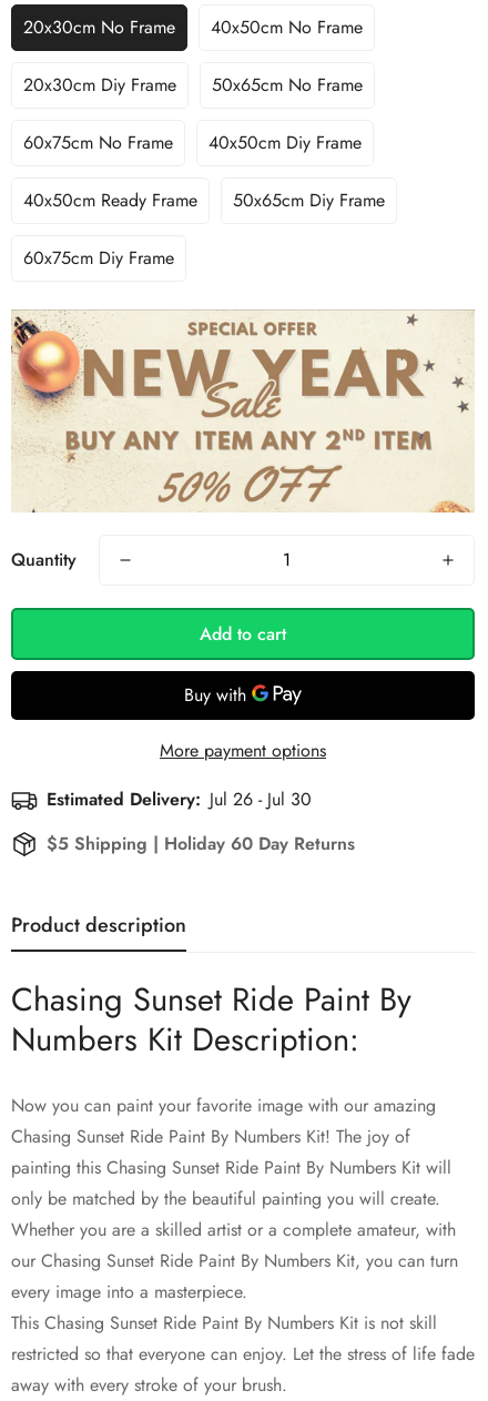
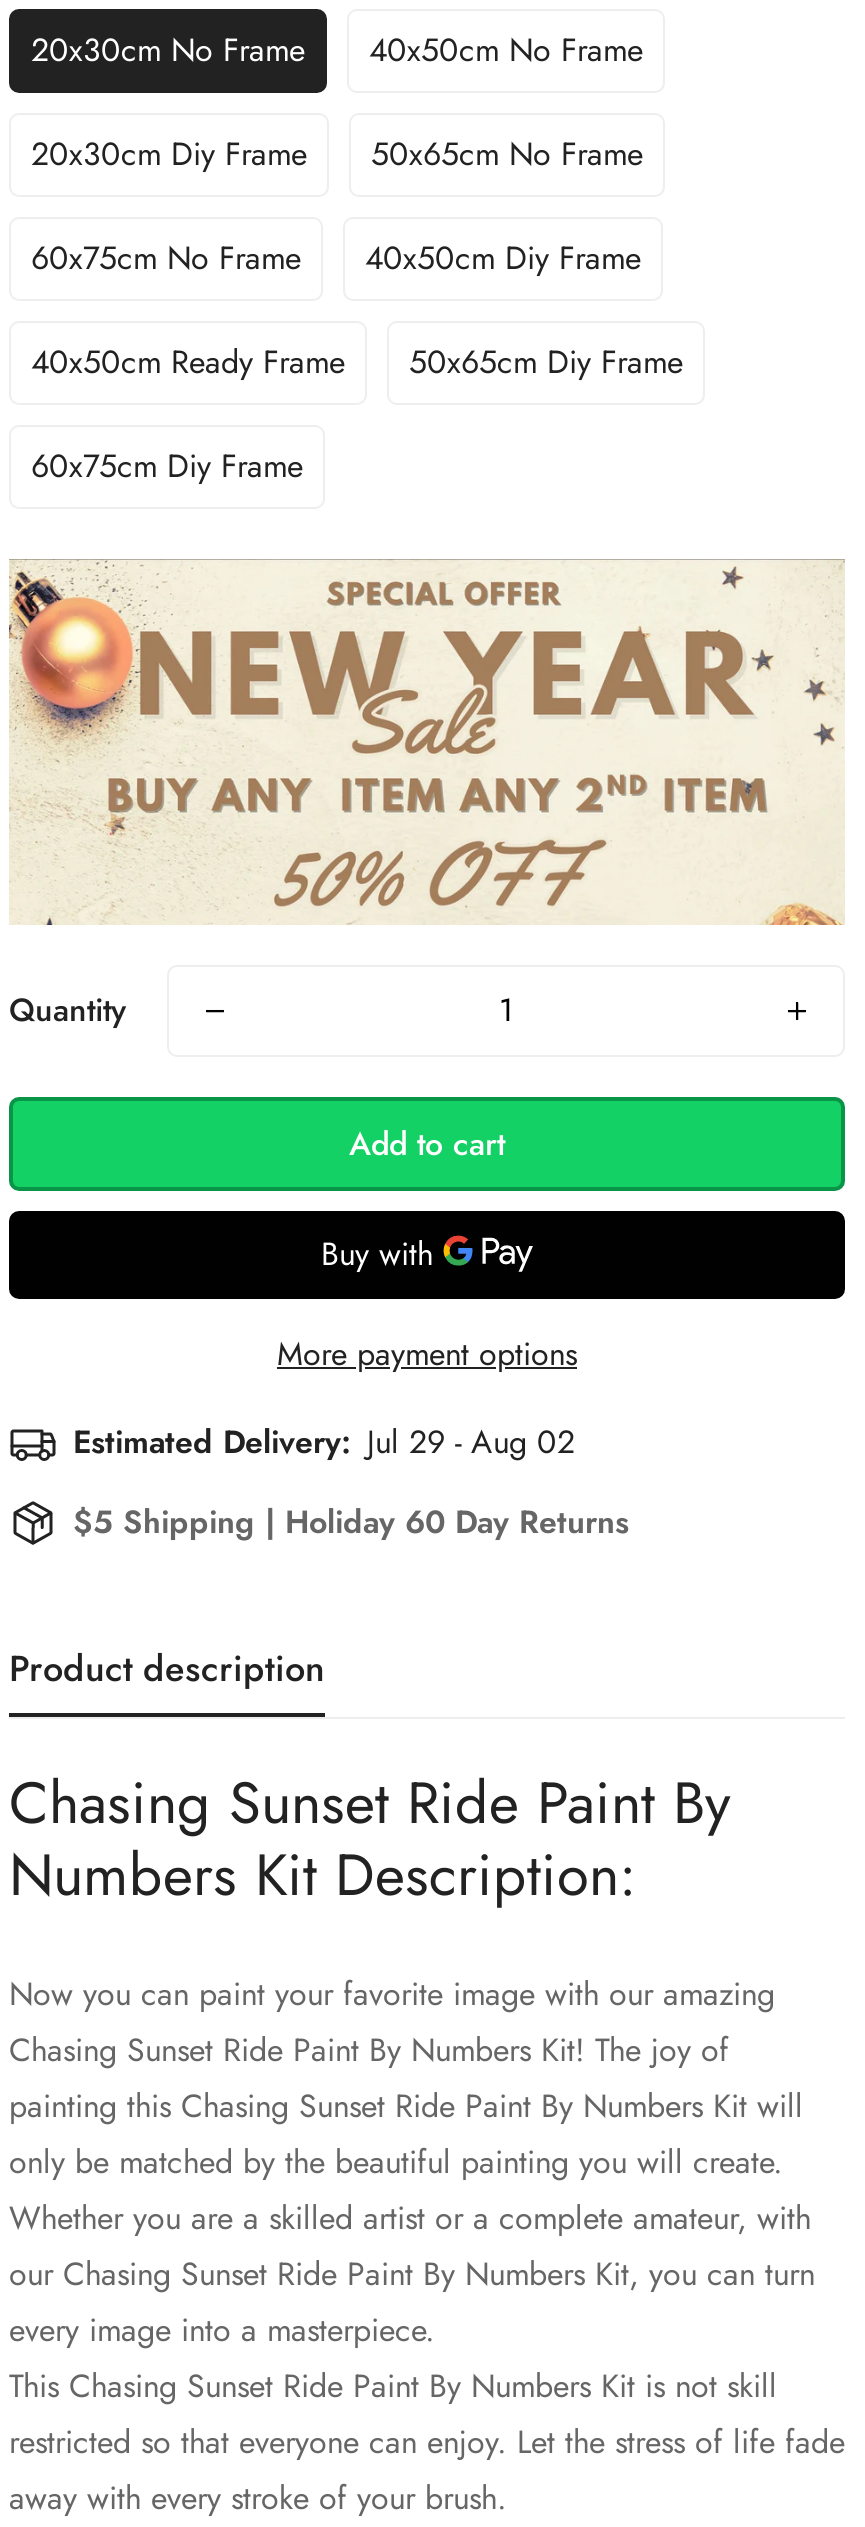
[47,786,312,812] Estimated Delivery: Jul 26 - Jul 30 -> [73,1418,575,1464] Estimated Delivery: Jul 29 - Aug 02

